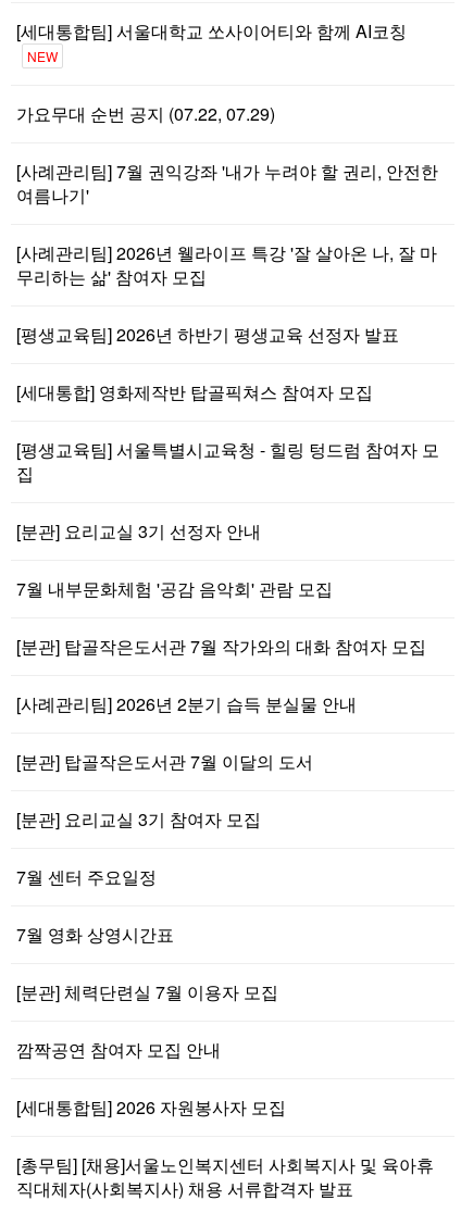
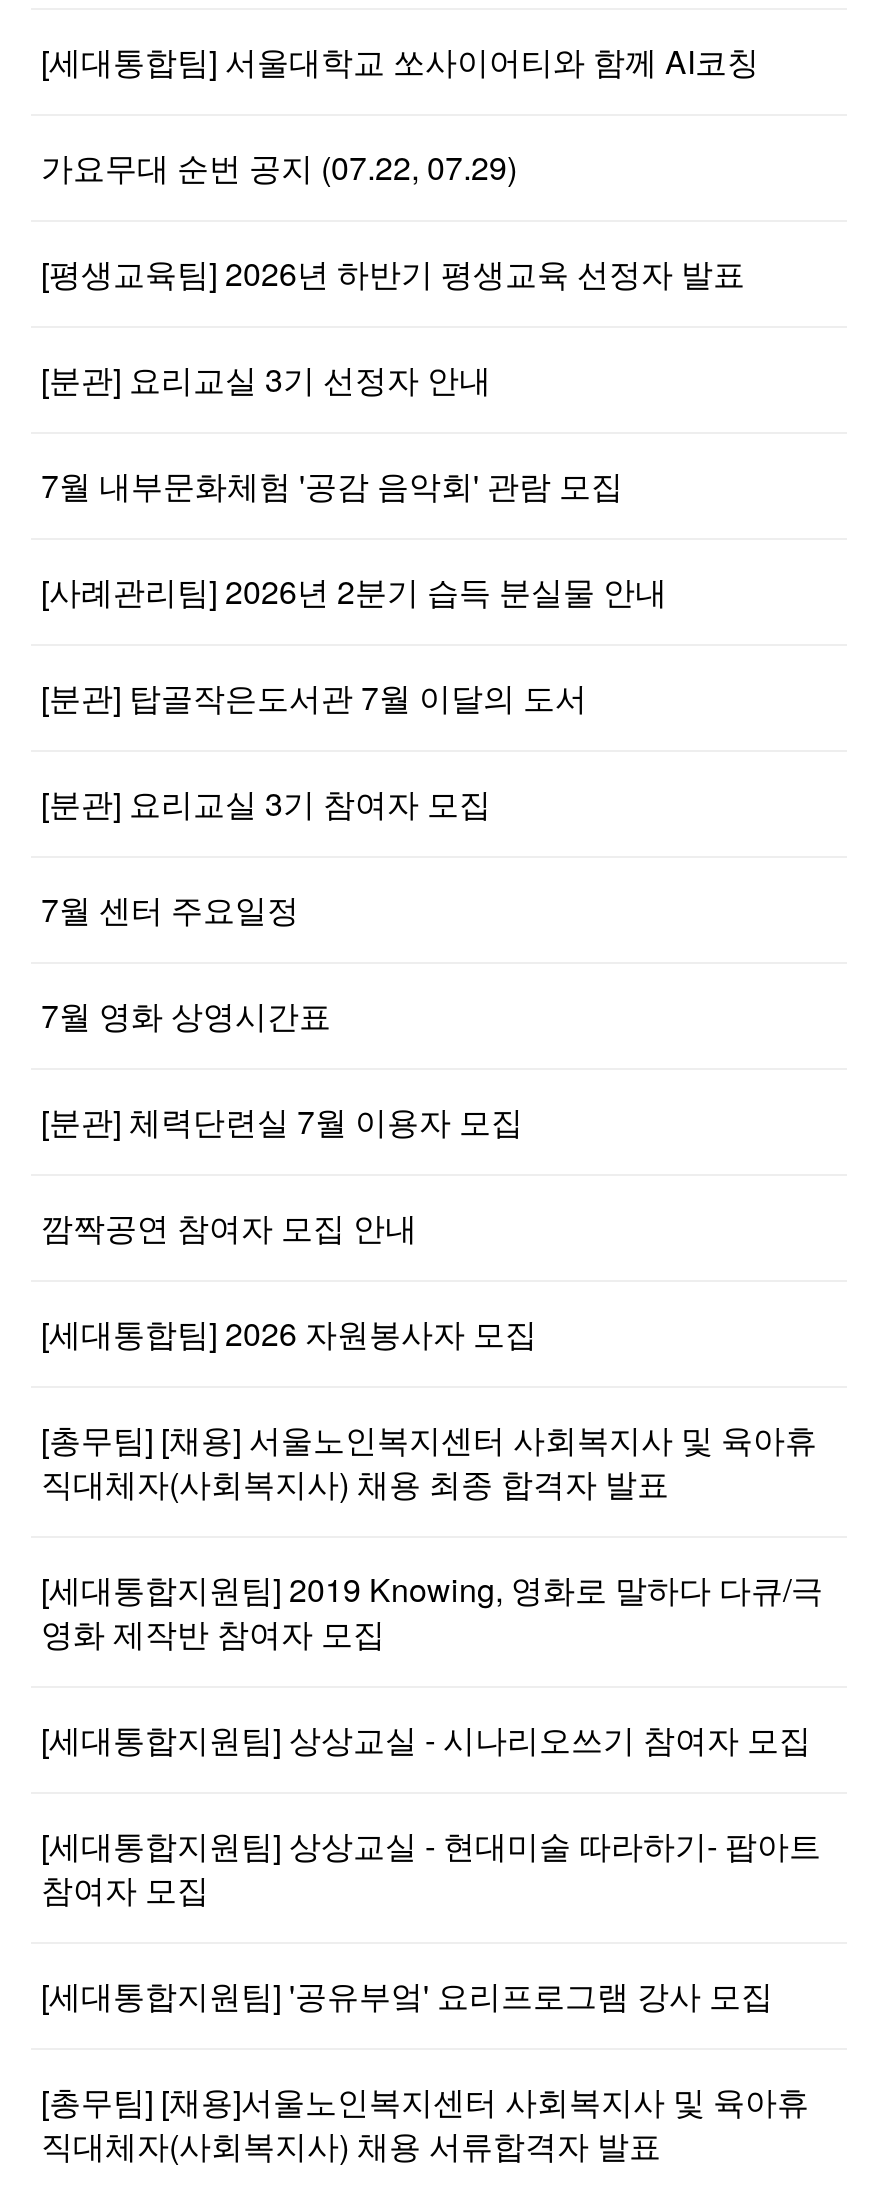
[27,47,58,65] NEW -> none
[16,159,438,289] [사례관리팀] 7월 권익강좌 '내가 누려야 할 권리, 안전한 | 여름나기' | [사례관리팀] 2026년 웰라이프 특강 '잘 살아온 나, 잘 마 | 무리하는 삶' 참여자 모집 -> none
moved [16,322,399,347] -> [41,250,745,296]: [평생교육팀] 2026년 하반기 평생교육 선정자 발표
[16,379,439,486] [세대통합] 영화제작반 탑골픽쳐스 참여자 모집 | [평생교육팀] 서울특별시교육청 - 힐링 텅드럼 참여자 모 | 집 -> none
moved [16,518,333,601] -> [41,356,623,508]: [분관] 요리교실 3기 선정자 안내 | 7월 내부문화체험 '공감 음악회' 관람 모집
[16,634,426,659] [분관] 탑골작은도서관 7월 작가와의 대화 참여자 모집 -> none
moved [16,691,357,1120] -> [41,568,667,1356]: [사례관리팀] 2026년 2분기 습득 분실물 안내 | [분관] 탑골작은도서관 7월 이달의 도서 | [분관] 요리교실 3기 참여자 모집 | 7월 센터 주요일정 | 7월 영화 상영시간표 | [분관] 체력단련실 7월 이용자 모집 | 깜짝공연 참여자 모집 안내 | [세대통합팀] 2026 자원봉사자 모집
none -> [41,1416,823,2018] [총무팀] [채용] 서울노인복지센터 사회복지사 및 육아휴 | 직대체자(사회복지사) 채용 최종 합격자 발표 | [세대통합지원팀] 2019 Knowing, 영화로 말하다 다큐/극 | 영화 제작반 참여자 모집 | [세대통합지원팀] 상상교실 - 시나리오쓰기 참여자 모집 | [세대통합지원팀] 상상교실 - 현대미술 따라하기- 팝아트 | 참여자 모집 | [세대통합지원팀] '공유부엌' 요리프로그램 강사 모집

